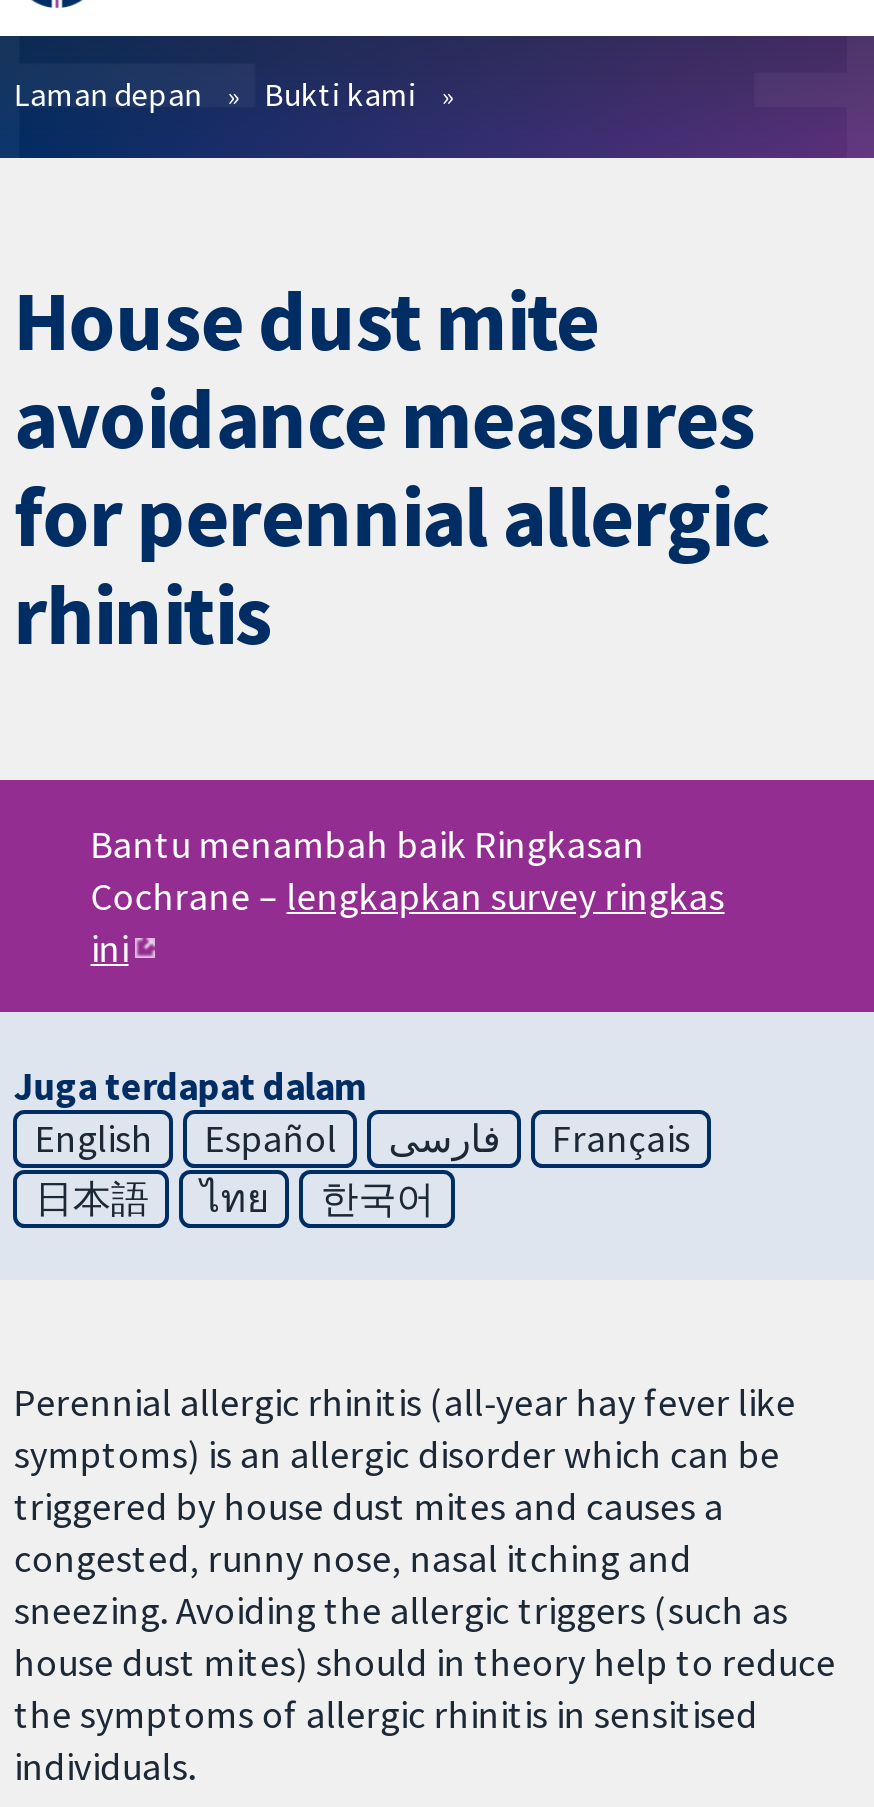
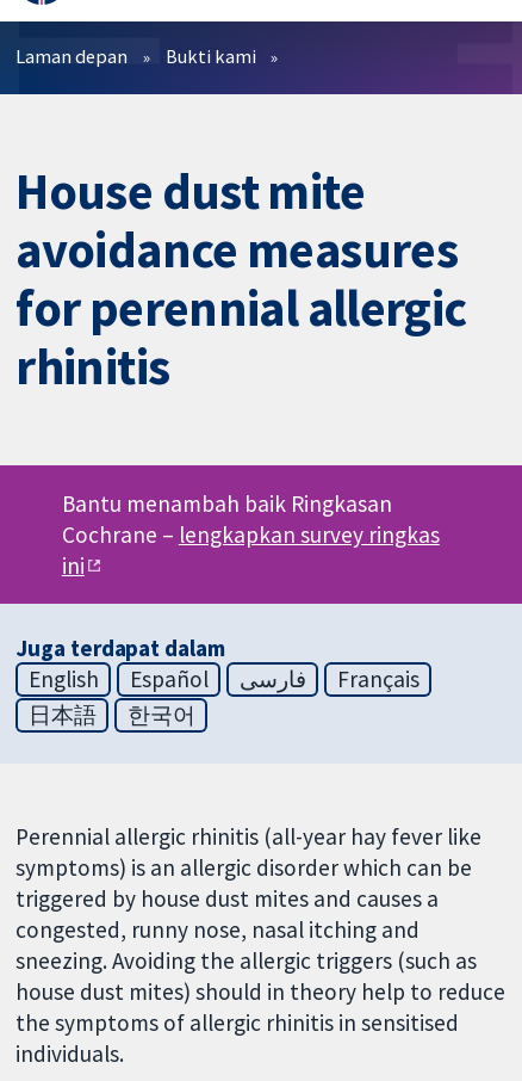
[201,1174,269,1222] ไทย -> none

